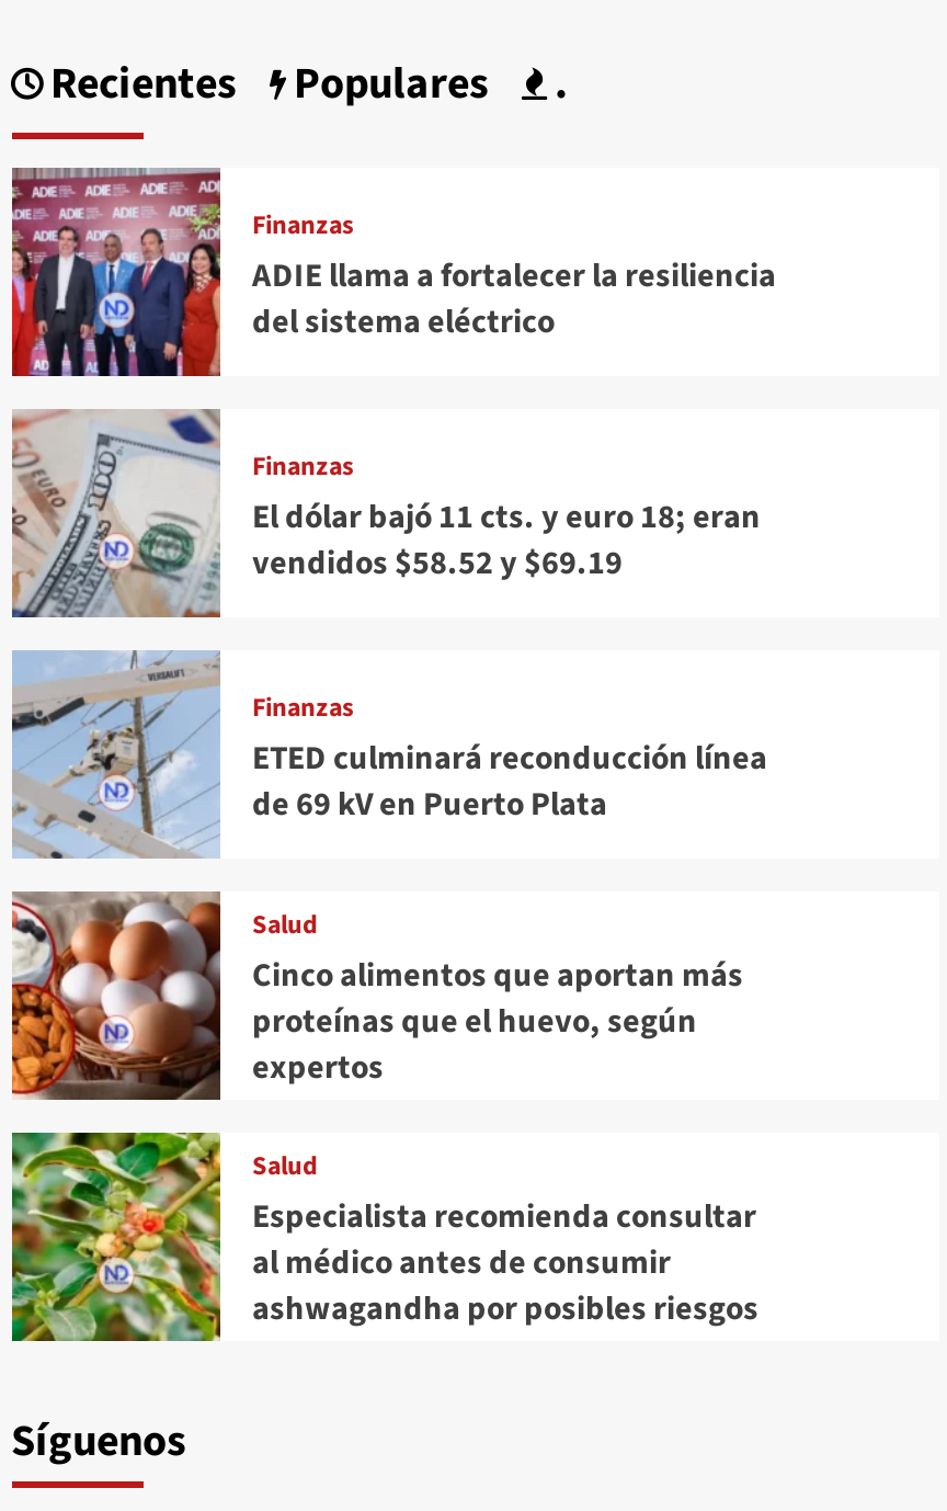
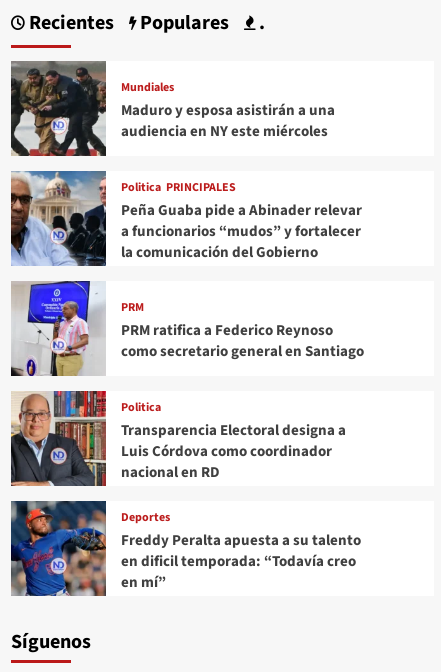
[10,169,776,379] [image] | Finanzas | ADIE llama a fortalecer la resiliencia | del sistema eléctrico -> [10,61,334,157] [image] | Mundiales | Maduro y esposa asistirán a una | audiencia en NY este miércoles
[10,408,761,618] [image] | Finanzas | El dólar bajó 11 cts. y euro 18; eran | vendidos $58.52 y $69.19 -> [10,170,361,267] [image] | Politica PRINCIPALES | Peña Guaba pide a Abinader relevar | a funcionarios “mudos” y fortalecer | la comunicación del Gobierno
[10,649,767,860] [image] | Finanzas | ETED culminará reconducción línea | de 69 kV en Puerto Plata -> [10,280,363,377] [image] | PRM | PRM ratifica a Federico Reynoso | como secretario general en Santiago
[10,893,743,1101] [image] | Salud | Cinco alimentos que aportan más | proteínas que el huevo, según | expertos -> [10,391,345,487] [image] | Politica | Transparencia Electoral designa a | Luis Córdova como coordinador | nacional en RD
[10,1129,758,1342] [image] | Salud | Especialista recomienda consultar | al médico antes de consumir | ashwagandha por posibles riesgos -> [10,500,360,597] [image] | Deportes | Freddy Peralta apuesta a su talento | en dificil temporada: “Todavía creo | en mí”

